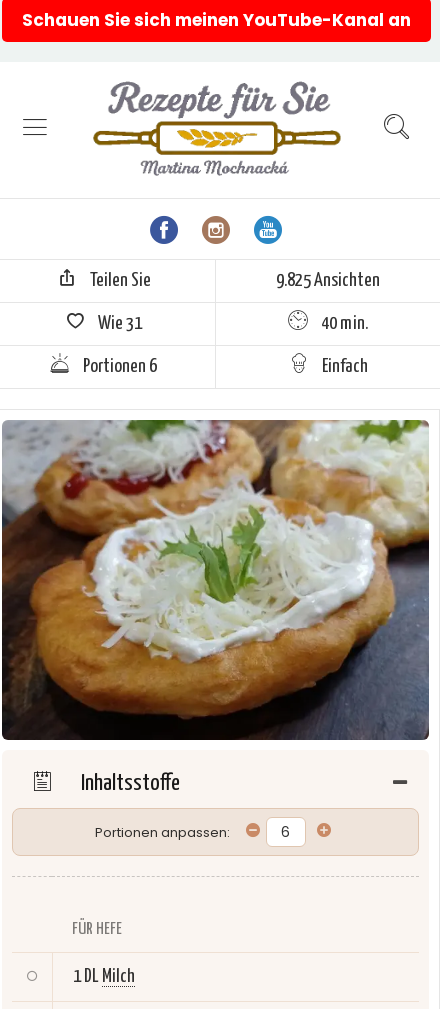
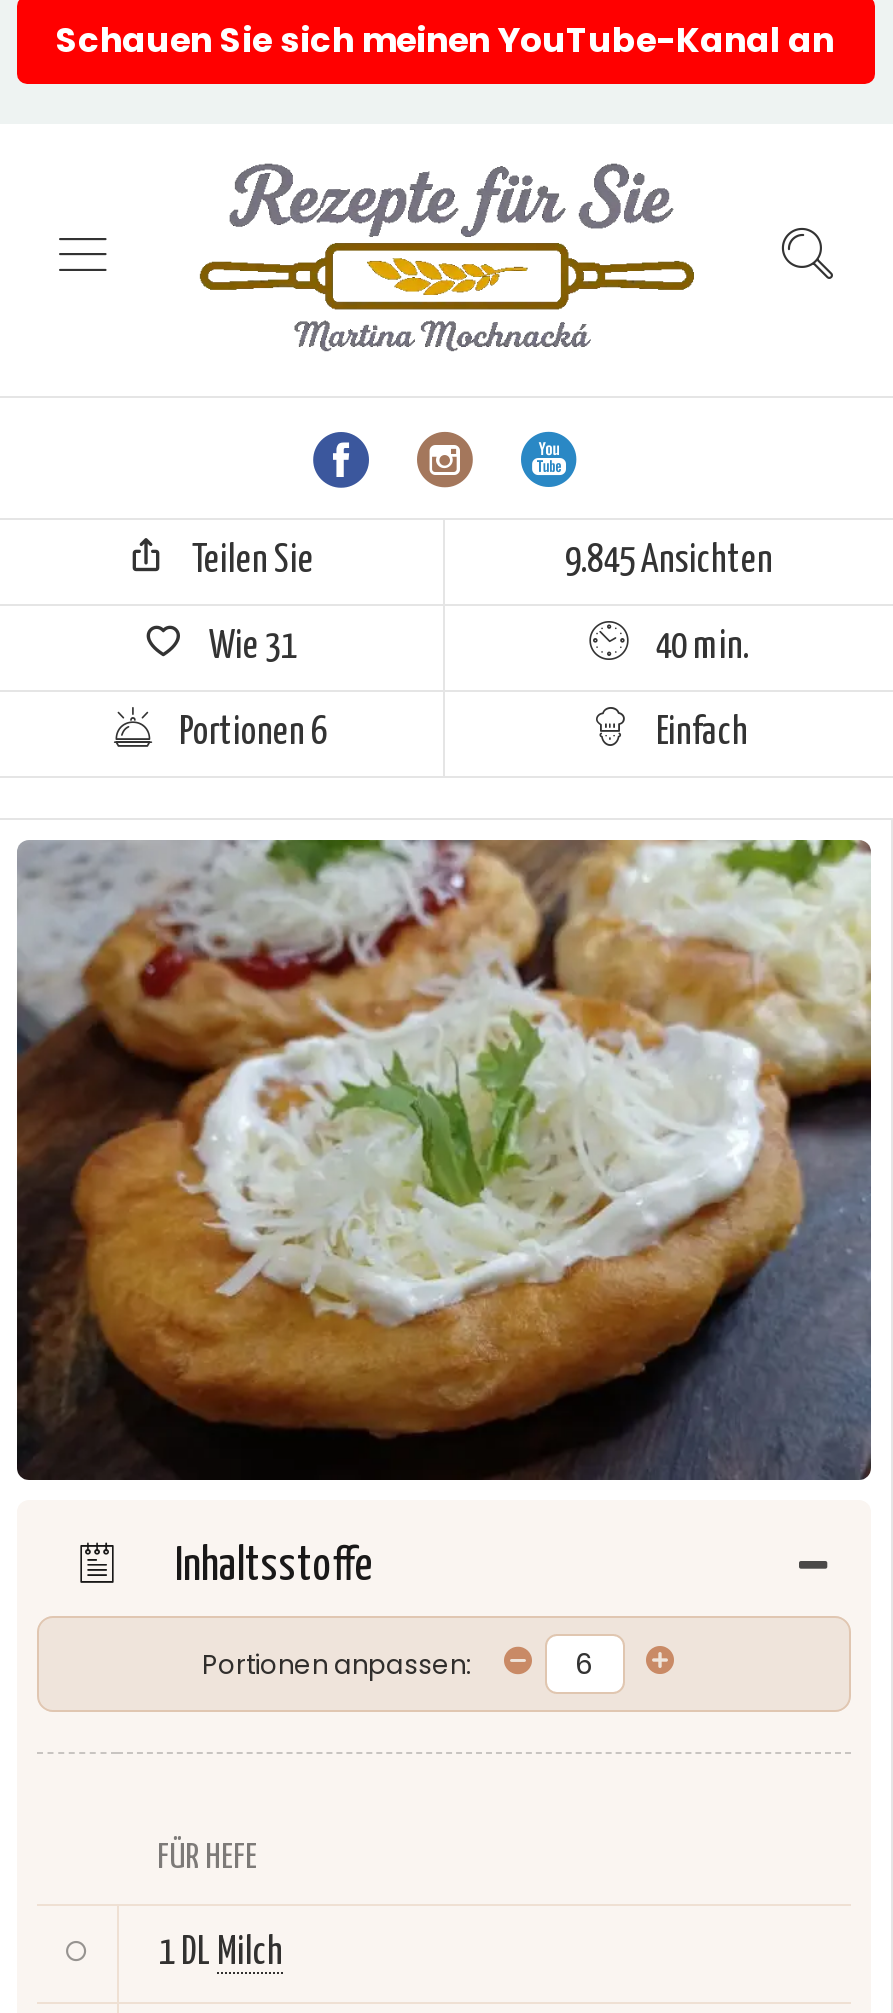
[276,271,380,290] 9.825 Ansichten -> [565,542,773,580] 9.845 Ansichten

